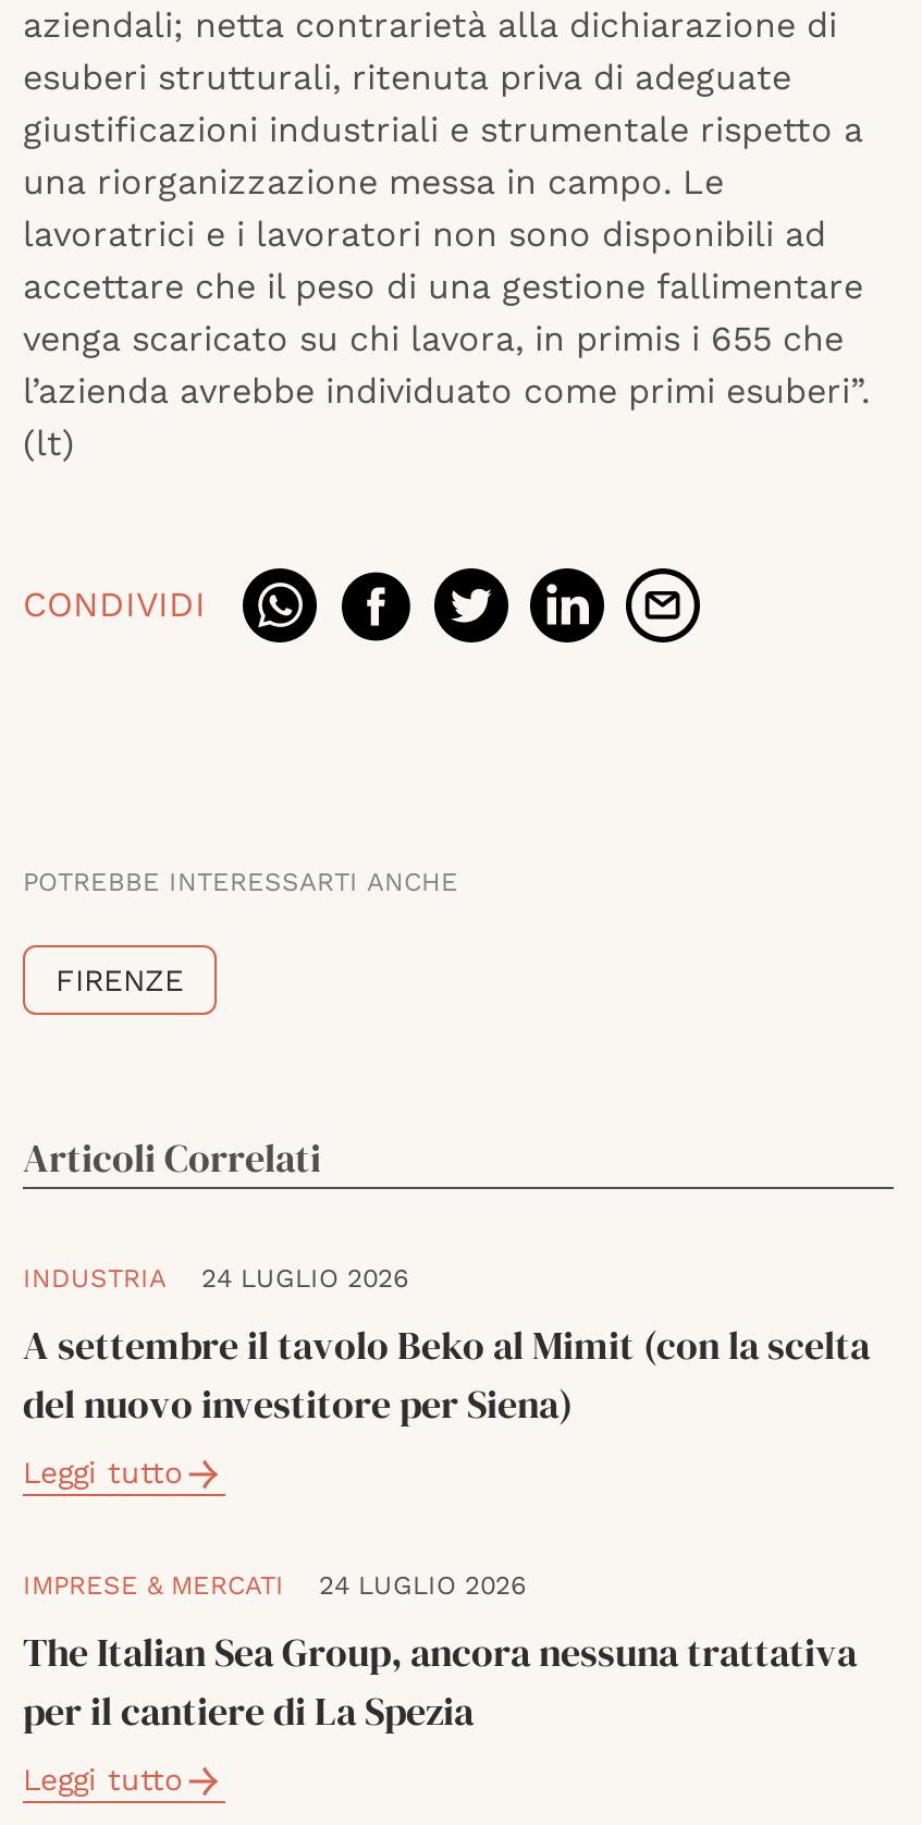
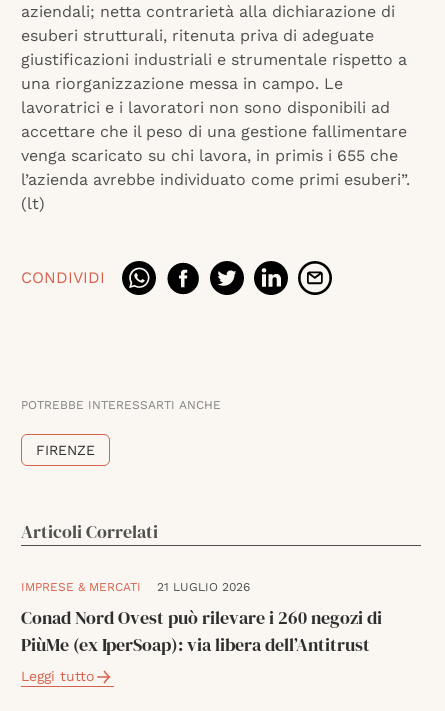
[23,1264,870,1490] INDUSTRIA | 24 LUGLIO 2026 | A settembre il tavolo Beko al Mimit (con la scelta | del nuovo investitore per Siena) | Leggi tutto -> none
[23,1571,857,1739] 24 LUGLIO 2026 | The Italian Sea Group, ancora nessuna trattativa | per il cantiere di La Spezia -> [21,580,382,657] 21 LUGLIO 2026 | Conad Nord Ovest può rilevare i 260 negozi di | PiùMe (ex IperSoap): via libera dell’Antitrust

